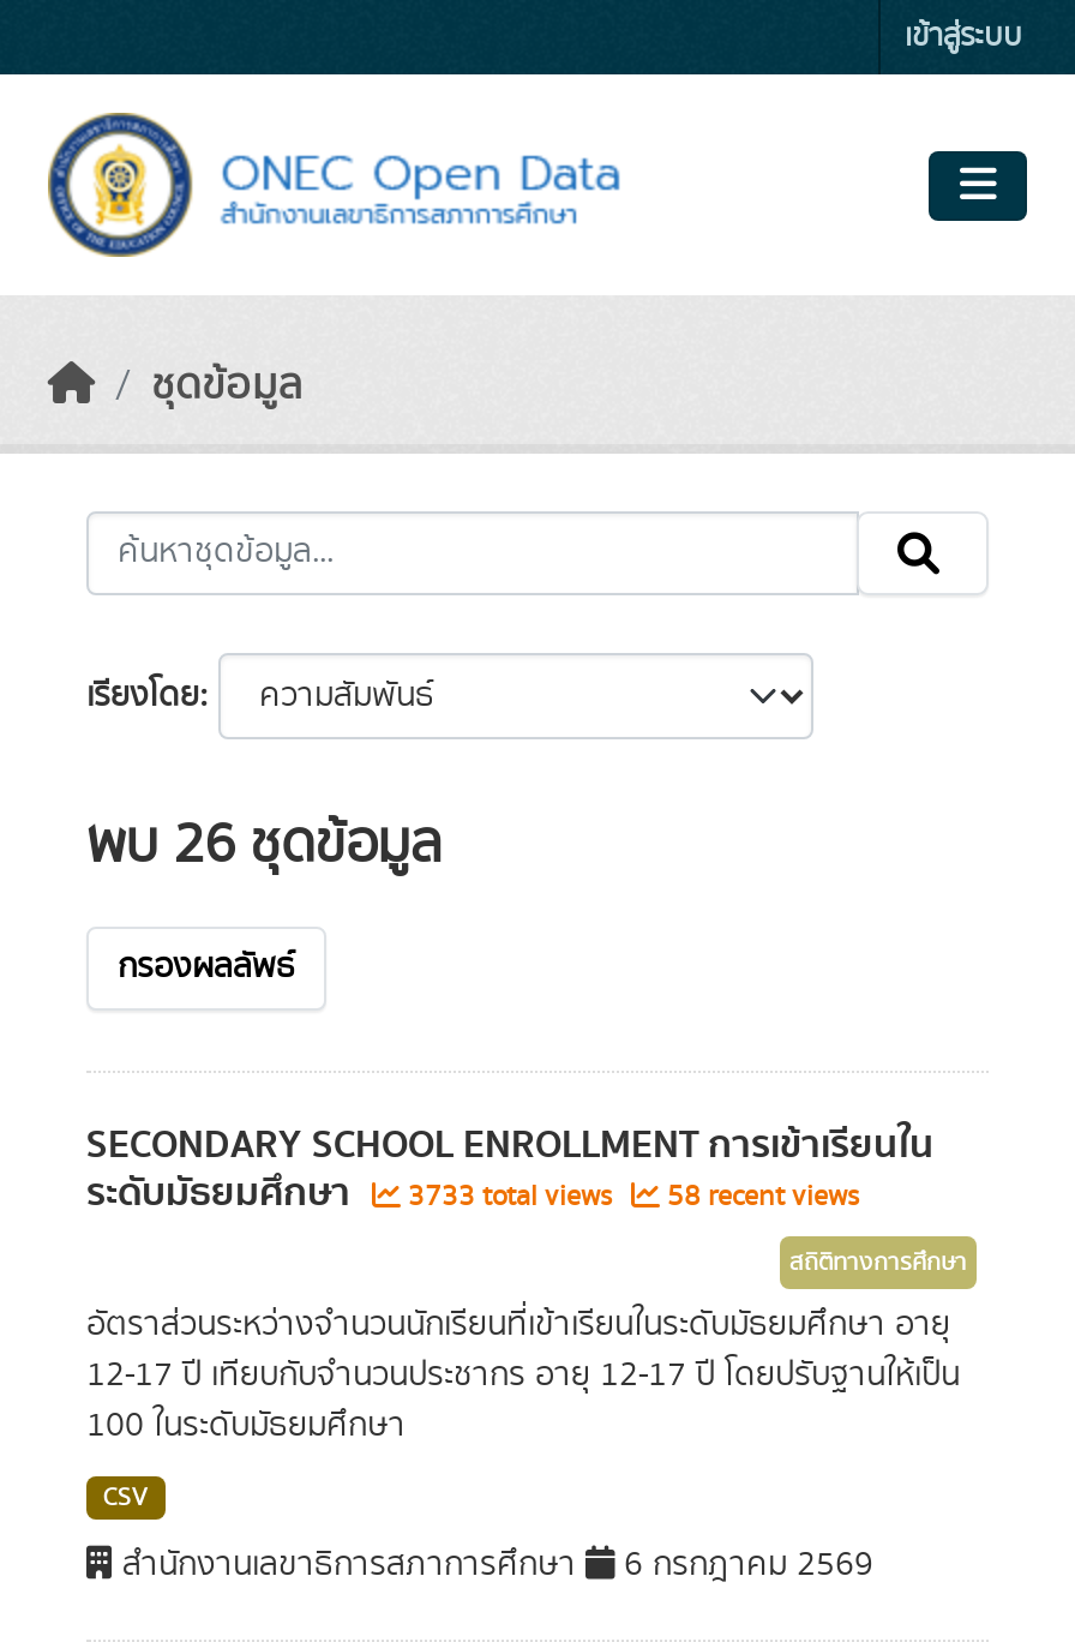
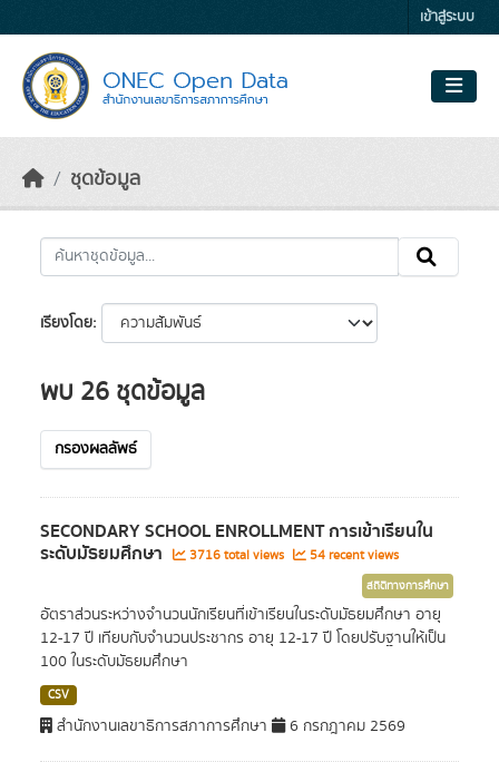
[401,1176,619,1217] 3733 total views -> [186,546,287,565] 3716 total views
[660,1176,859,1217] 58 recent views -> [306,546,399,565] 54 recent views

